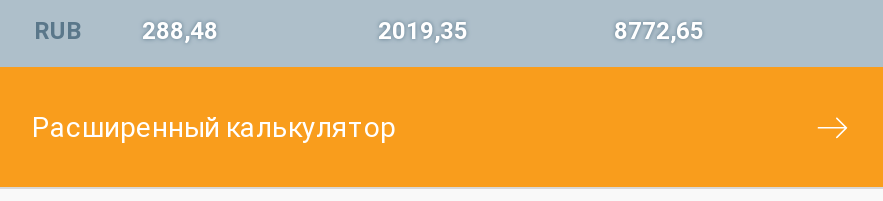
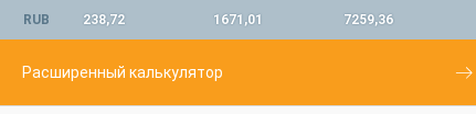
[142,17,218,45] 288,48 -> [83,12,125,27] 238,72
[378,17,468,45] 2019,35 -> [213,12,263,27] 1671,01
[614,17,704,45] 8772,65 -> [343,12,393,27] 7259,36

